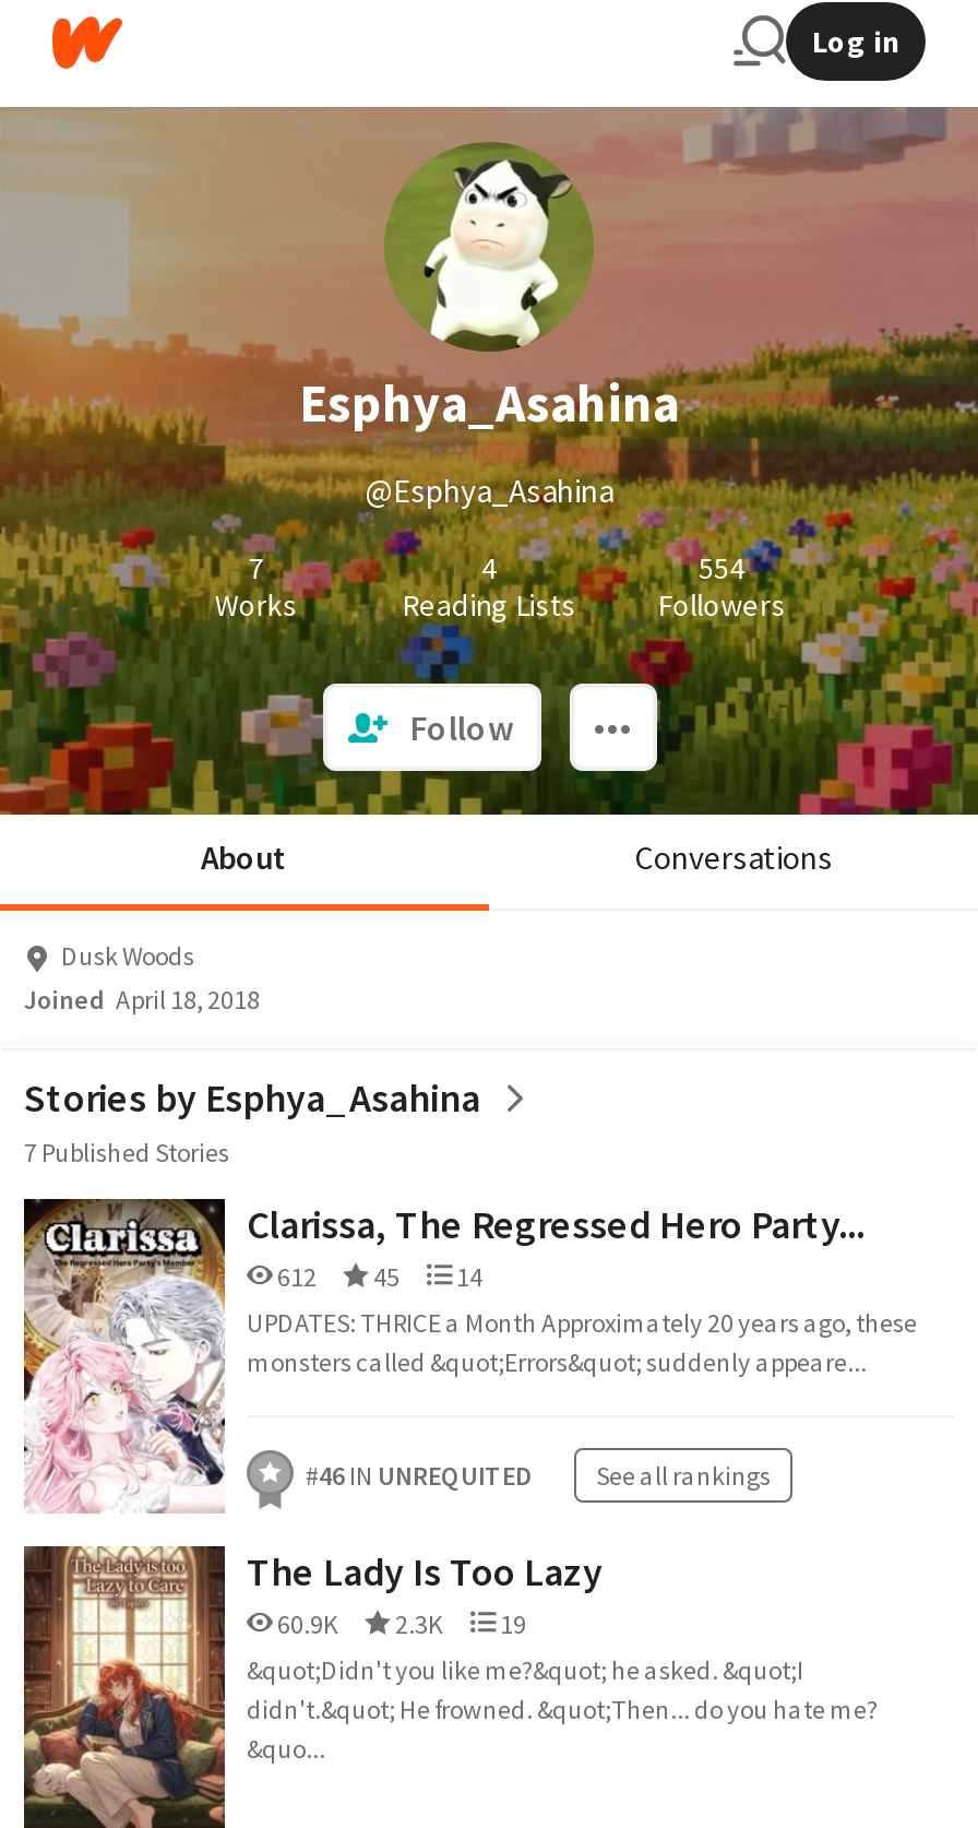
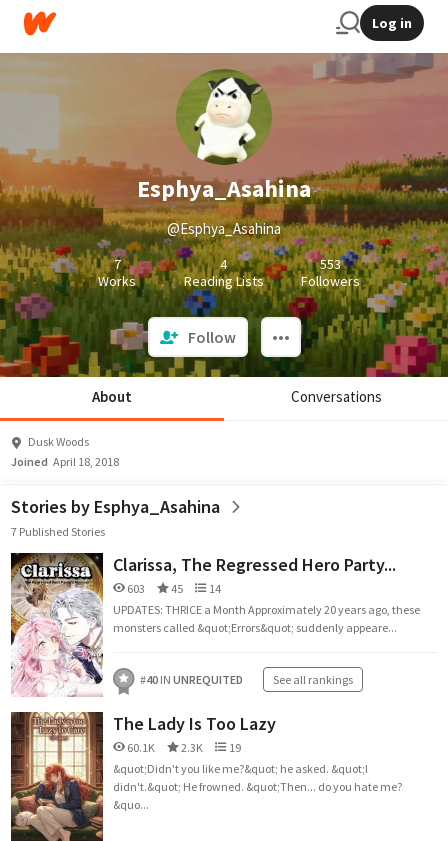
[699,548,745,587] 554 -> [320,255,341,273] 553
[273,1260,482,1293] 612 45 14 -> [125,581,221,596] 603 45 14
[306,1459,530,1492] #46 IN UNREQUITED -> [140,672,243,687] #40 IN UNREQUITED
[273,1607,526,1640] 60.9K 2.3K 19 -> [125,740,241,755] 60.1K 2.3K 19

